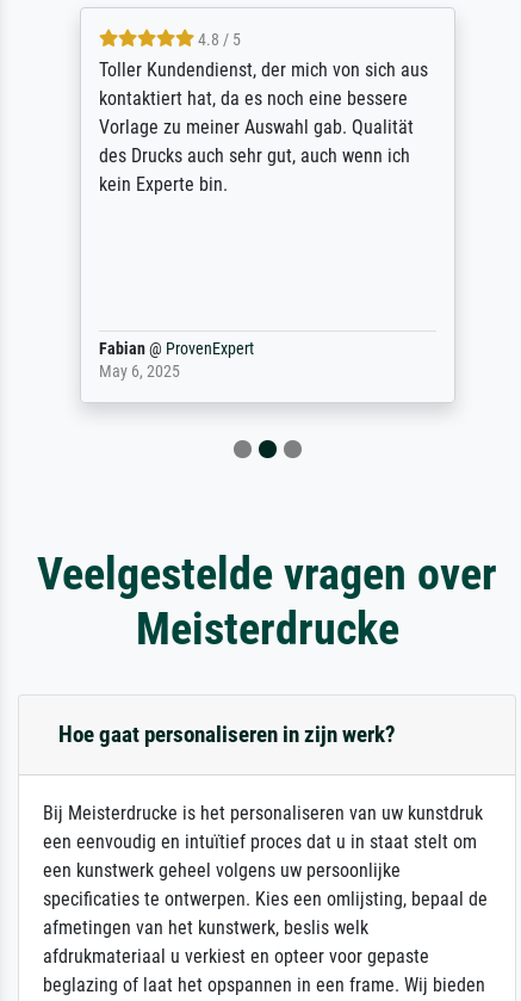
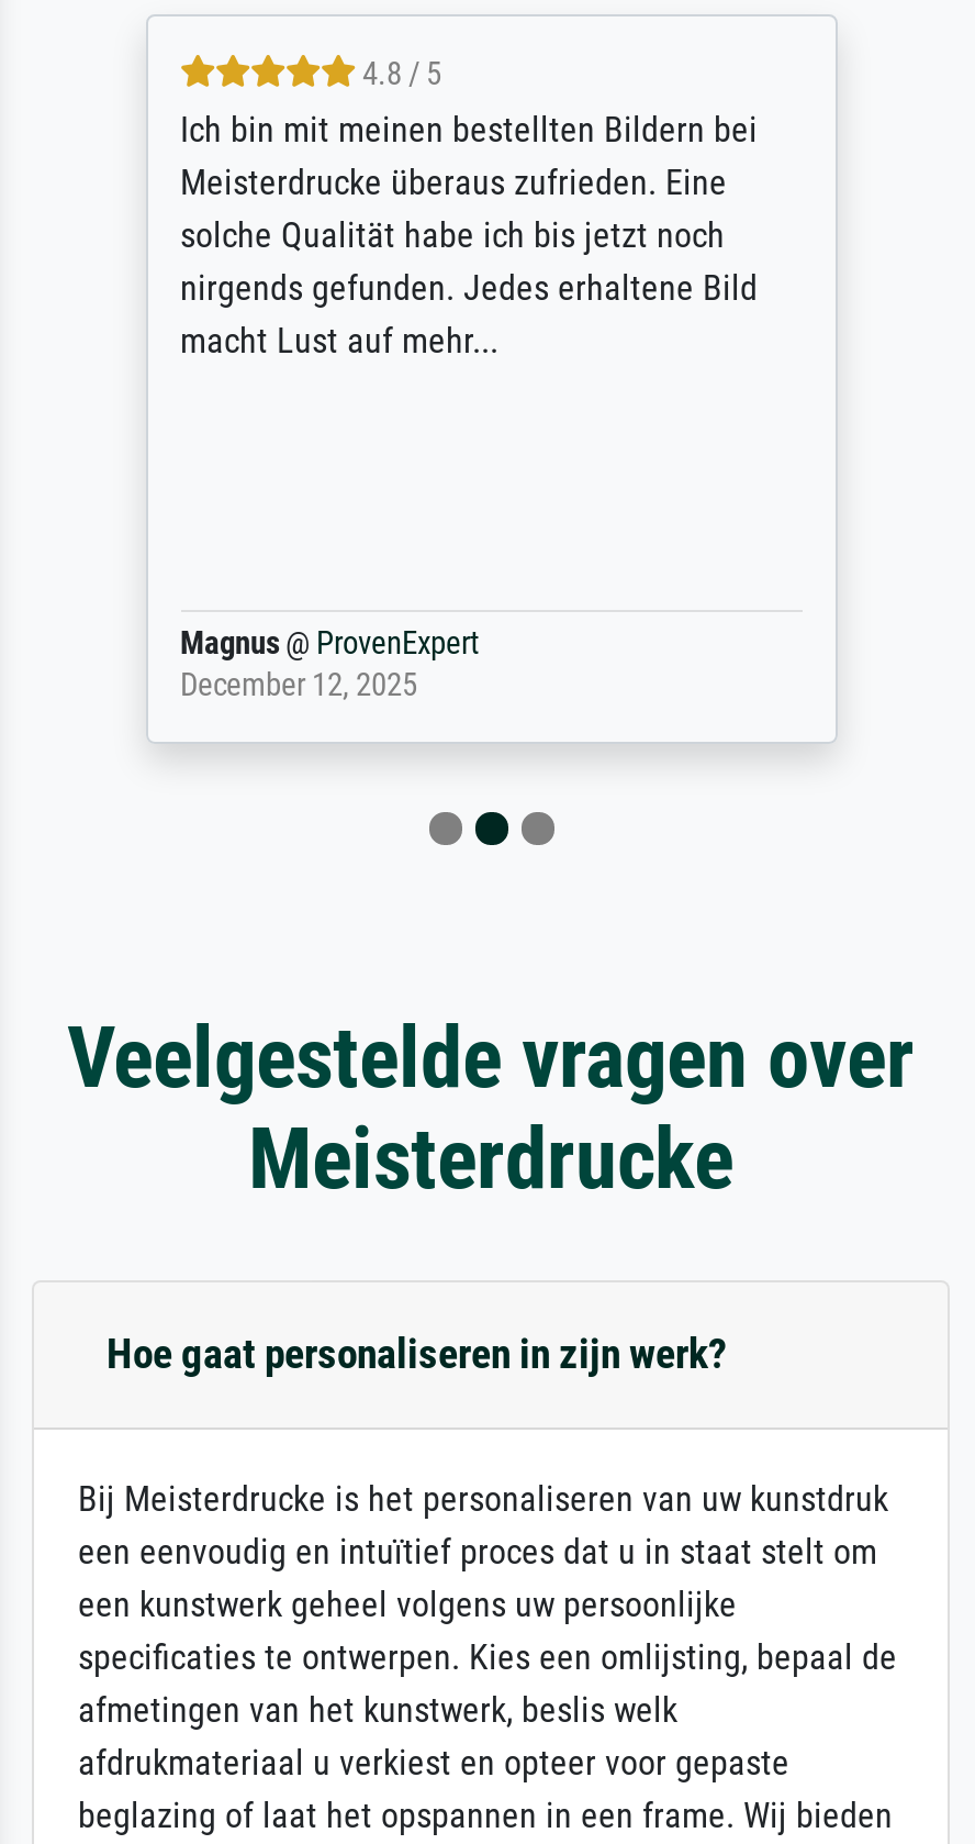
[98,58,427,196] Toller Kundendienst, der mich von sich aus | kontaktiert hat, da es noch eine bessere | Vorlage zu meiner Auswahl gab. Qualität | des Drucks auch sehr gut, auch wenn ich | kein Experte bin. -> [180,108,758,360] Ich bin mit meinen bestellten Bildern bei | Meisterdrucke überaus zufrieden. Eine | solche Qualität habe ich bis jetzt noch | nirgends gefunden. Jedes erhaltene Bild | macht Lust auf mehr...
[98,339,253,382] Fabian @ ProvenExpert | May 6, 2025 -> [180,624,479,703] Magnus @ ProvenExpert | December 12, 2025

